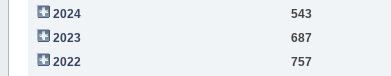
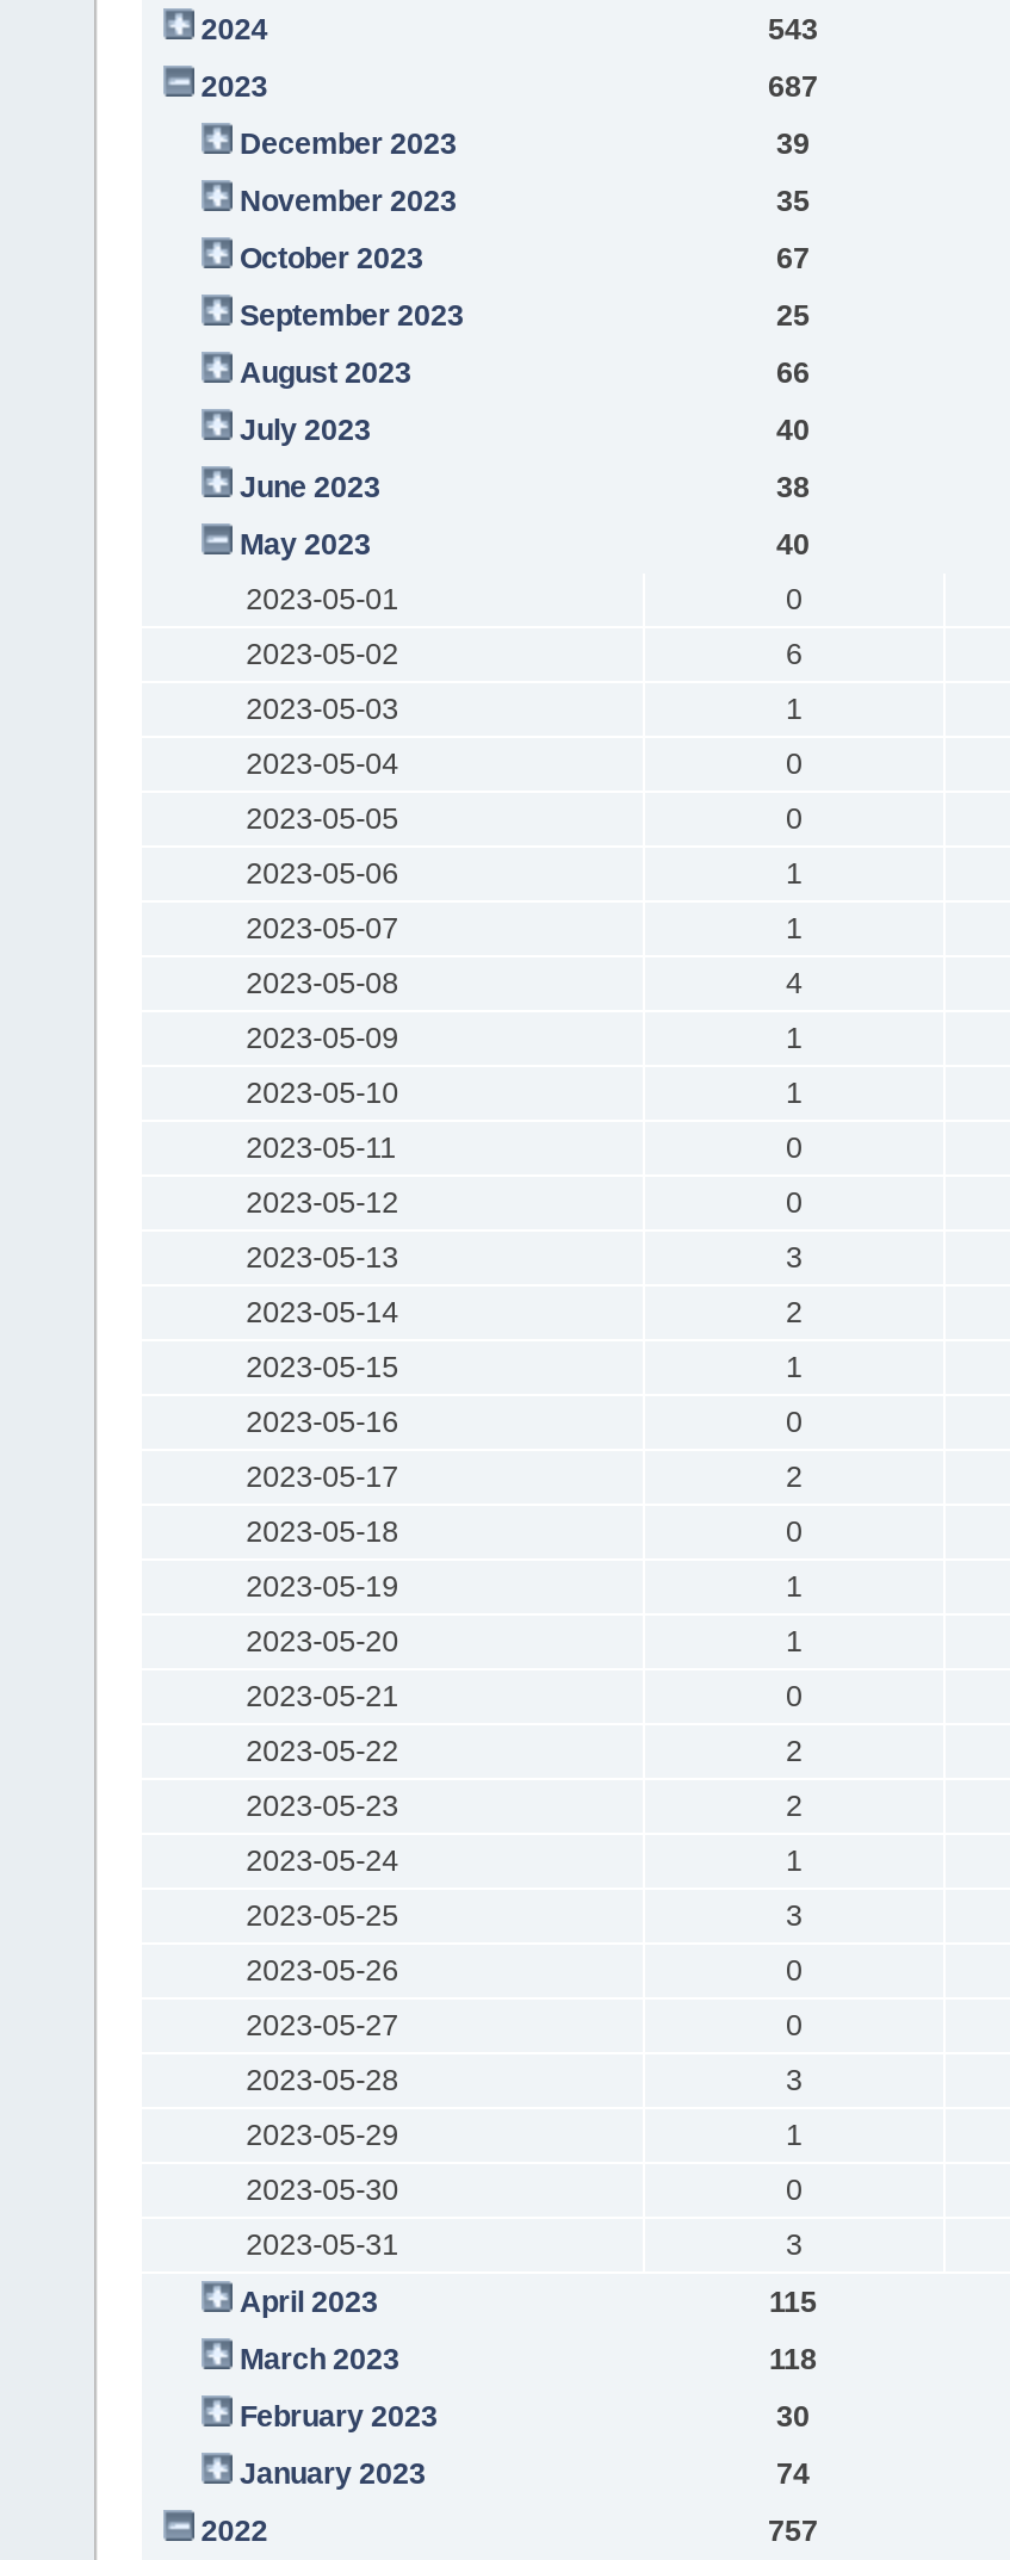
none -> [240,128,817,2491] December 2023 | 39 | November 2023 | 35 | October 2023 | 67 | September 2023 | 25 | August 2023 | 66 | July 2023 | 40 | June 2023 | 38 | May 2023 | 40 | 2023-05-01 | 0 | 2023-05-02 | 6 | 2023-05-03 | 1 | 2023-05-04 | 0 | 2023-05-05 | 0 | 2023-05-06 | 1 | 2023-05-07 | 1 | 2023-05-08 | 4 | 2023-05-09 | 1 | 2023-05-10 | 1 | 2023-05-11 | 0 | 2023-05-12 | 0 | 2023-05-13 | 3 | 2023-05-14 | 2 | 2023-05-15 | 1 | 2023-05-16 | 0 | 2023-05-17 | 2 | 2023-05-18 | 0 | 2023-05-19 | 1 | 2023-05-20 | 1 | 2023-05-21 | 0 | 2023-05-22 | 2 | 2023-05-23 | 2 | 2023-05-24 | 1 | 2023-05-25 | 3 | 2023-05-26 | 0 | 2023-05-27 | 0 | 2023-05-28 | 3 | 2023-05-29 | 1 | 2023-05-30 | 0 | 2023-05-31 | 3 | April 2023 | 115 | March 2023 | 118 | February 2023 | 30 | January 2023 | 74

